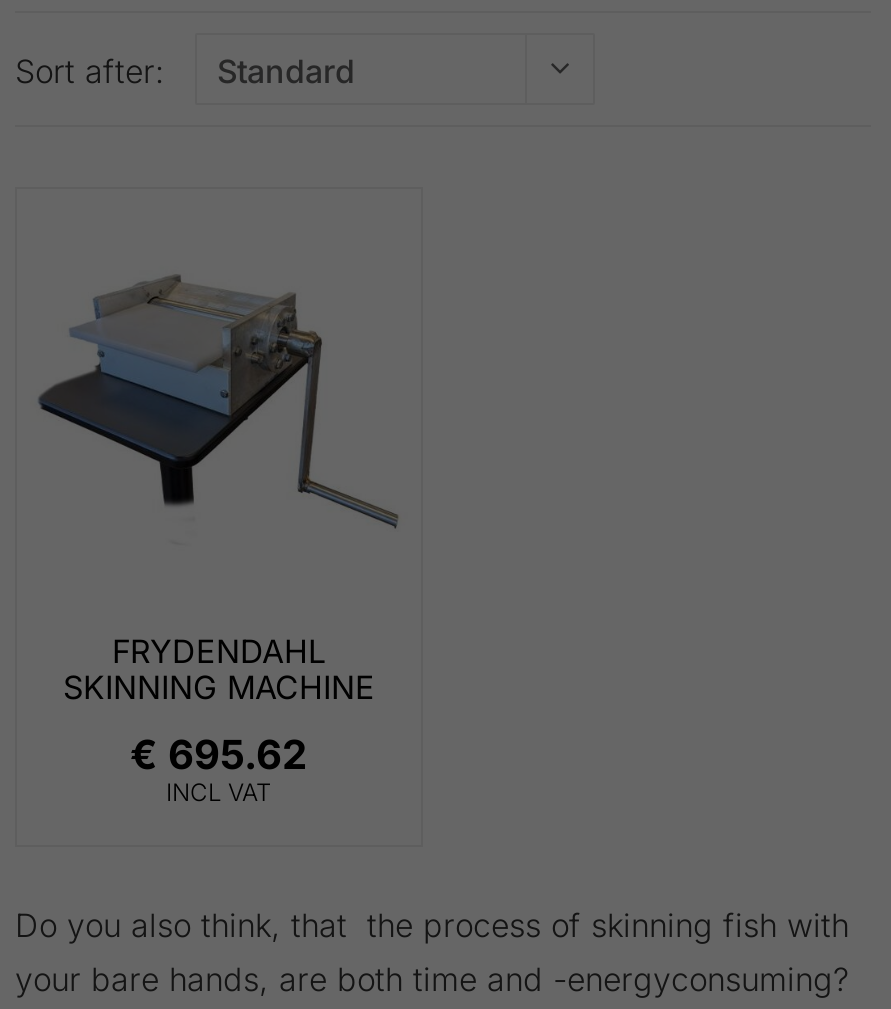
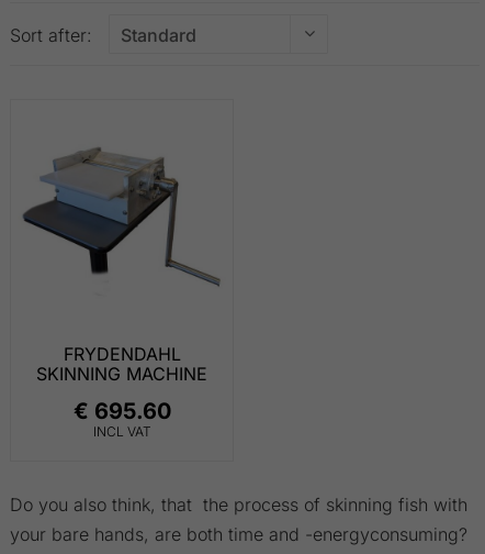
[130,730,308,778] € 695.62 -> [73,397,171,424] € 695.60

